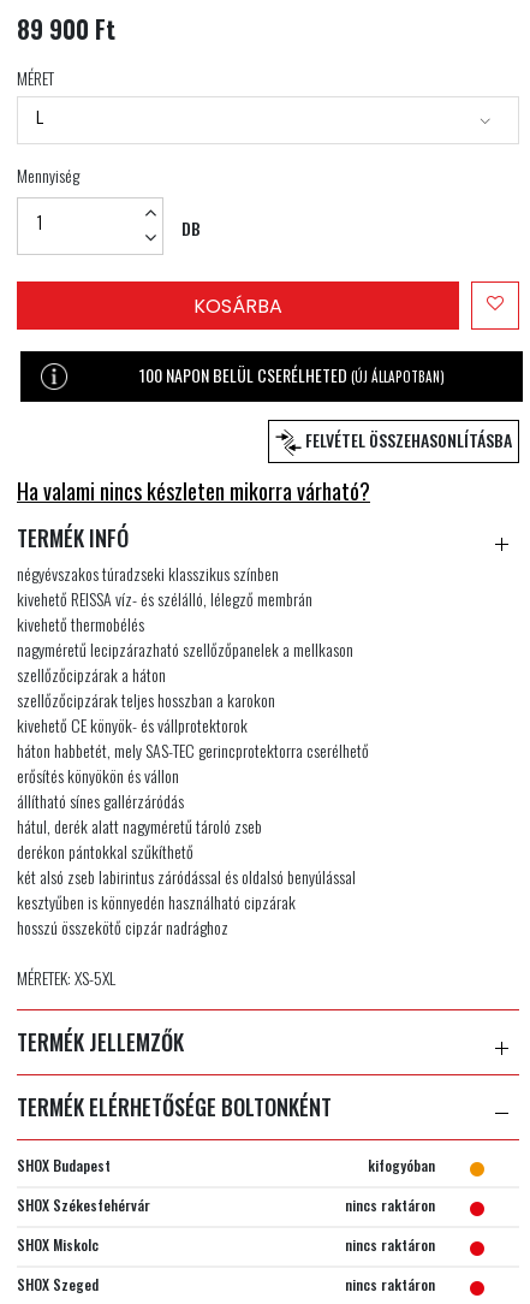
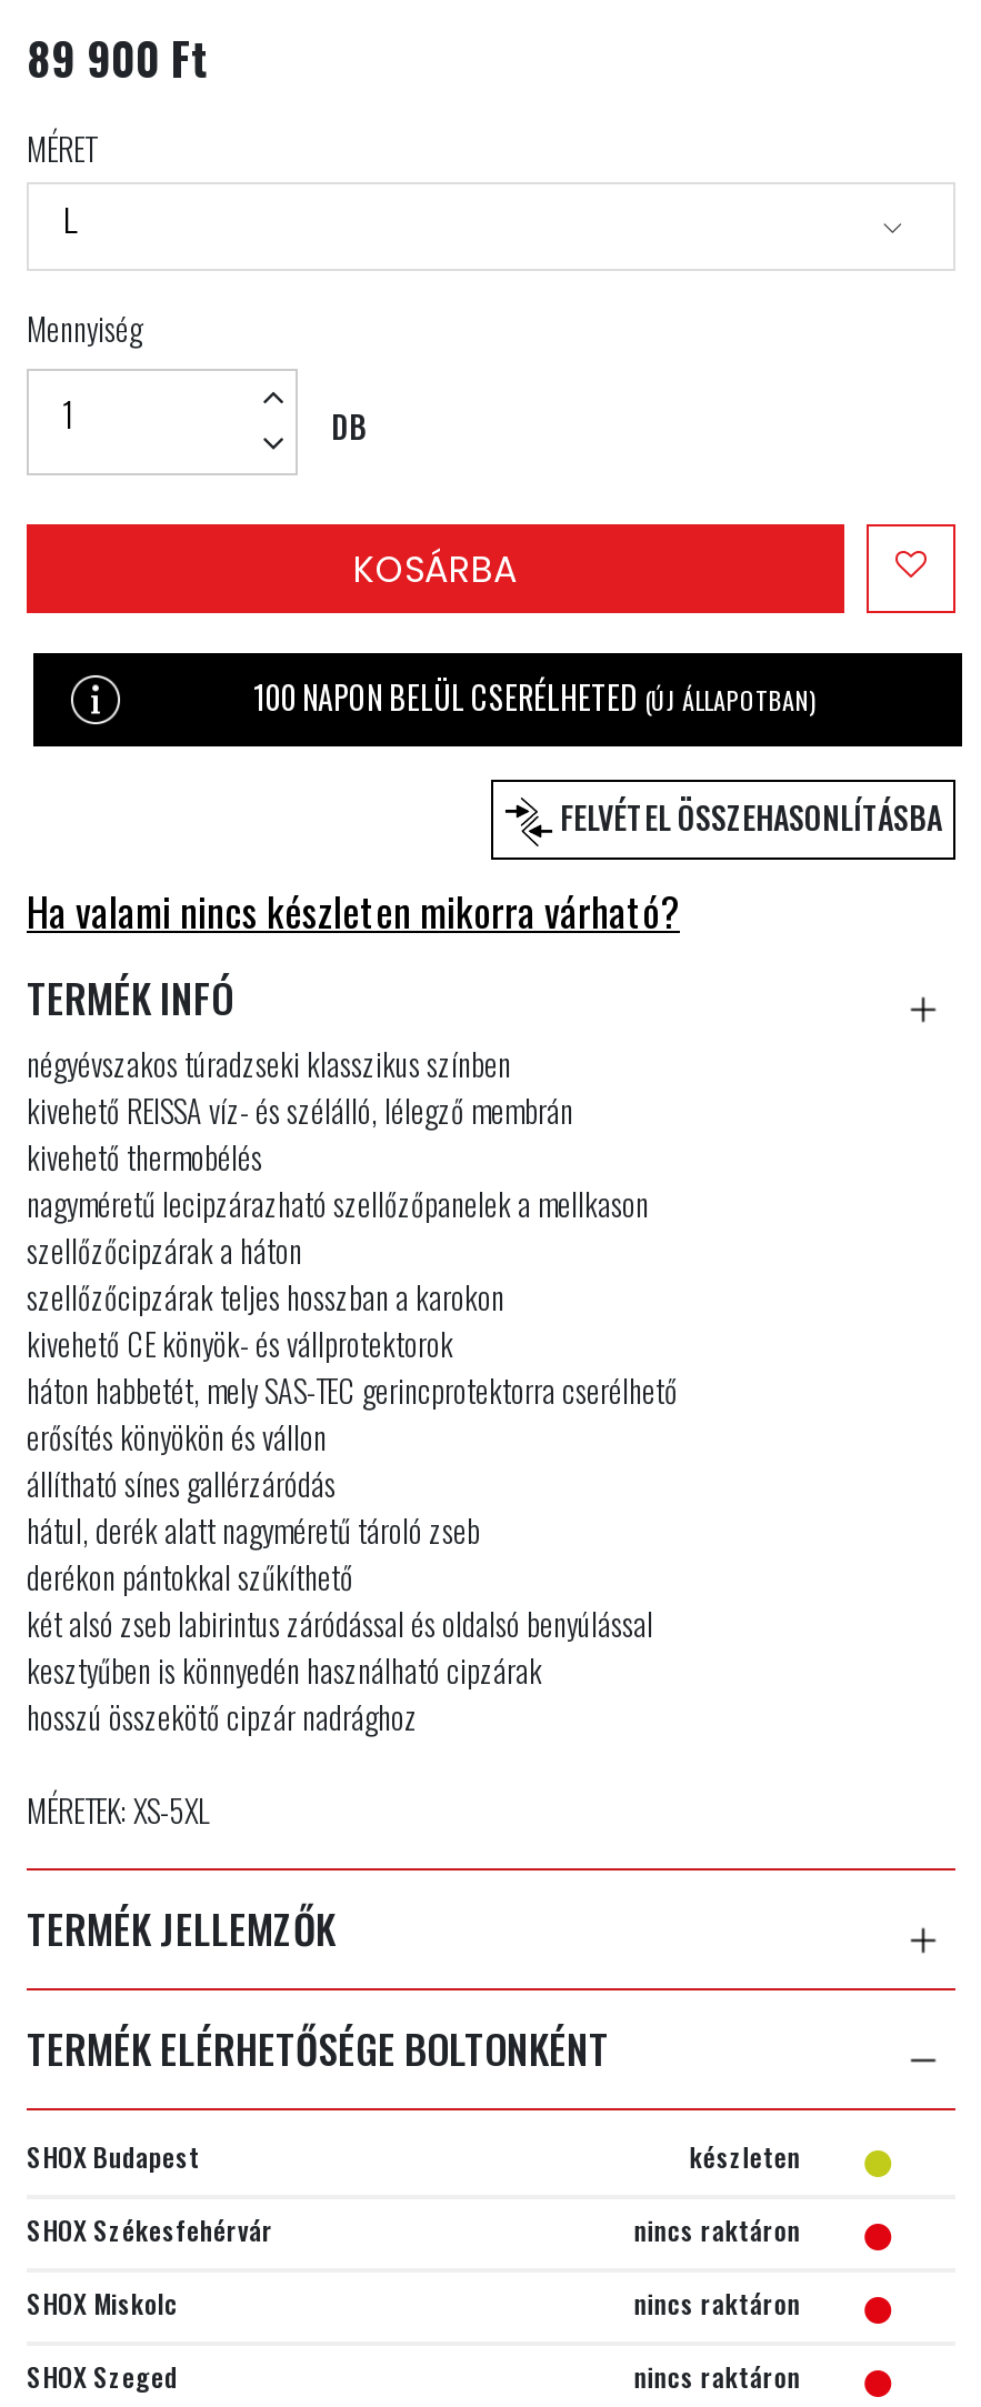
[368,1154,435,1175] kifogyóban -> [689,2136,801,2174] készleten

